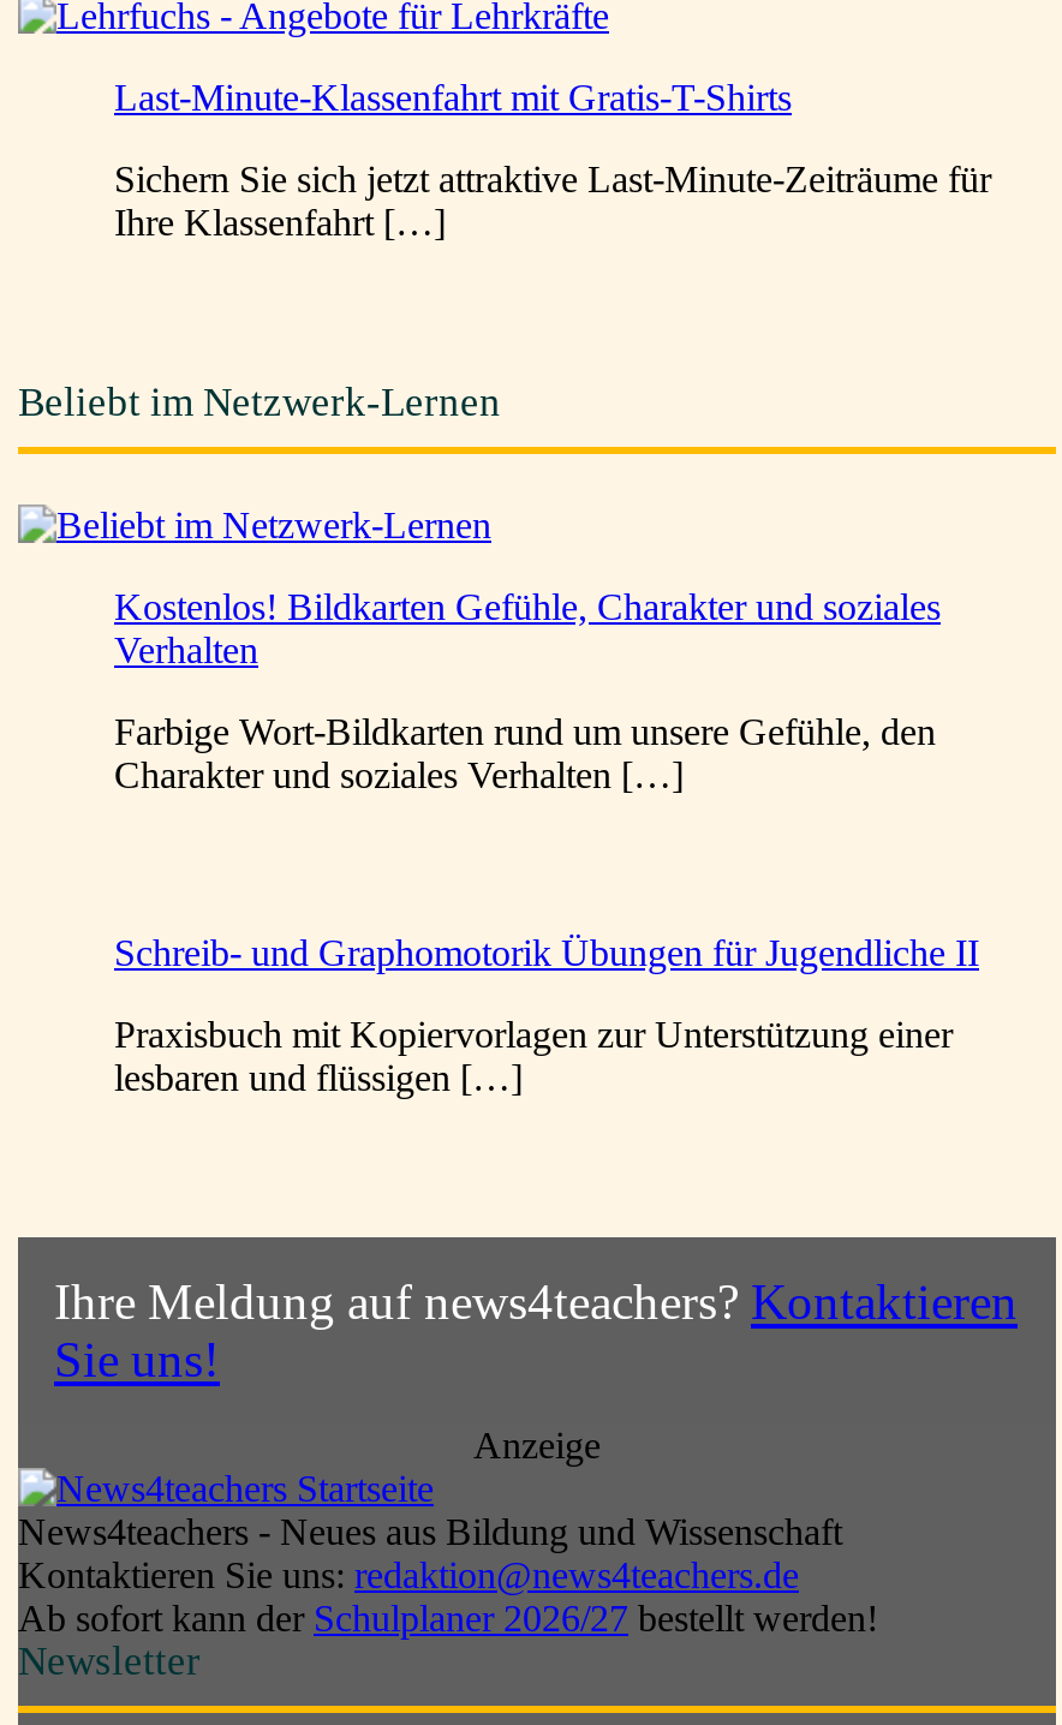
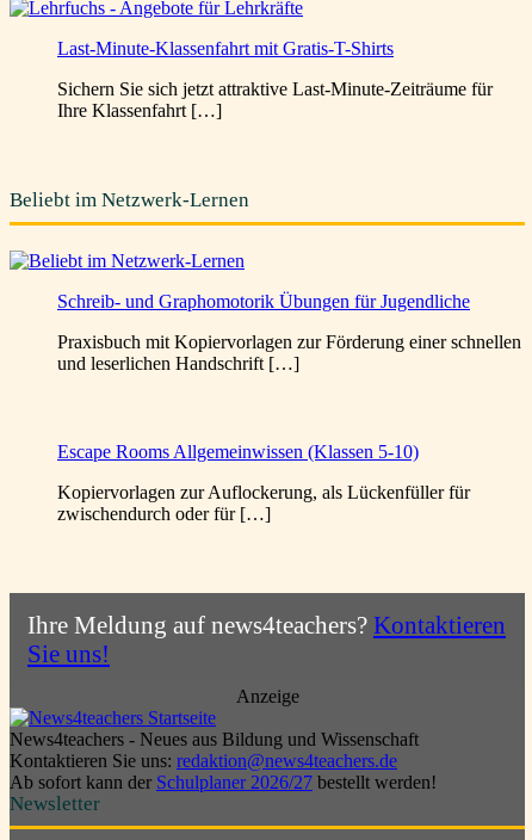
[114,587,941,671] Kostenlos! Bildkarten Gefühle, Charakter und soziales | Verhalten -> [57,291,470,312] Schreib- und Graphomotorik Übungen für Jugendliche
[114,712,936,796] Farbige Wort-Bildkarten rund um unsere Gefühle, den | Charakter und soziales Verhalten […] -> [57,332,521,374] Praxisbuch mit Kopiervorlagen zur Förderung einer schnellen | und leserlichen Handschrift […]
[114,933,979,973] Schreib- und Graphomotorik Übungen für Jugendliche II -> [57,442,419,462] Escape Rooms Allgemeinwissen (Klassen 5-10)
[114,1014,953,1098] Praxisbuch mit Kopiervorlagen zur Unterstützung einer | lesbaren und flüssigen […] -> [57,482,470,524] Kopiervorlagen zur Auflockerung, als Lückenfüller für | zwischendurch oder für […]

